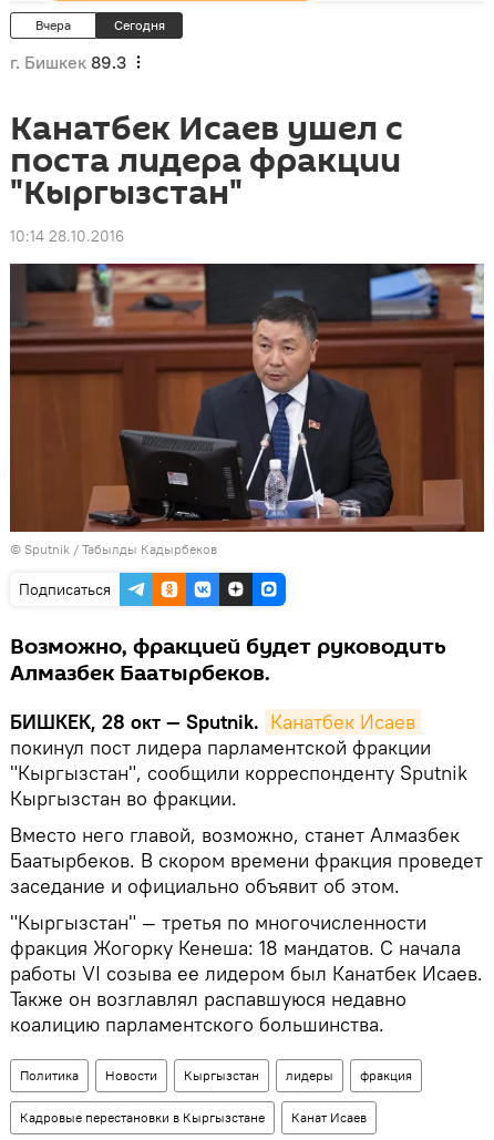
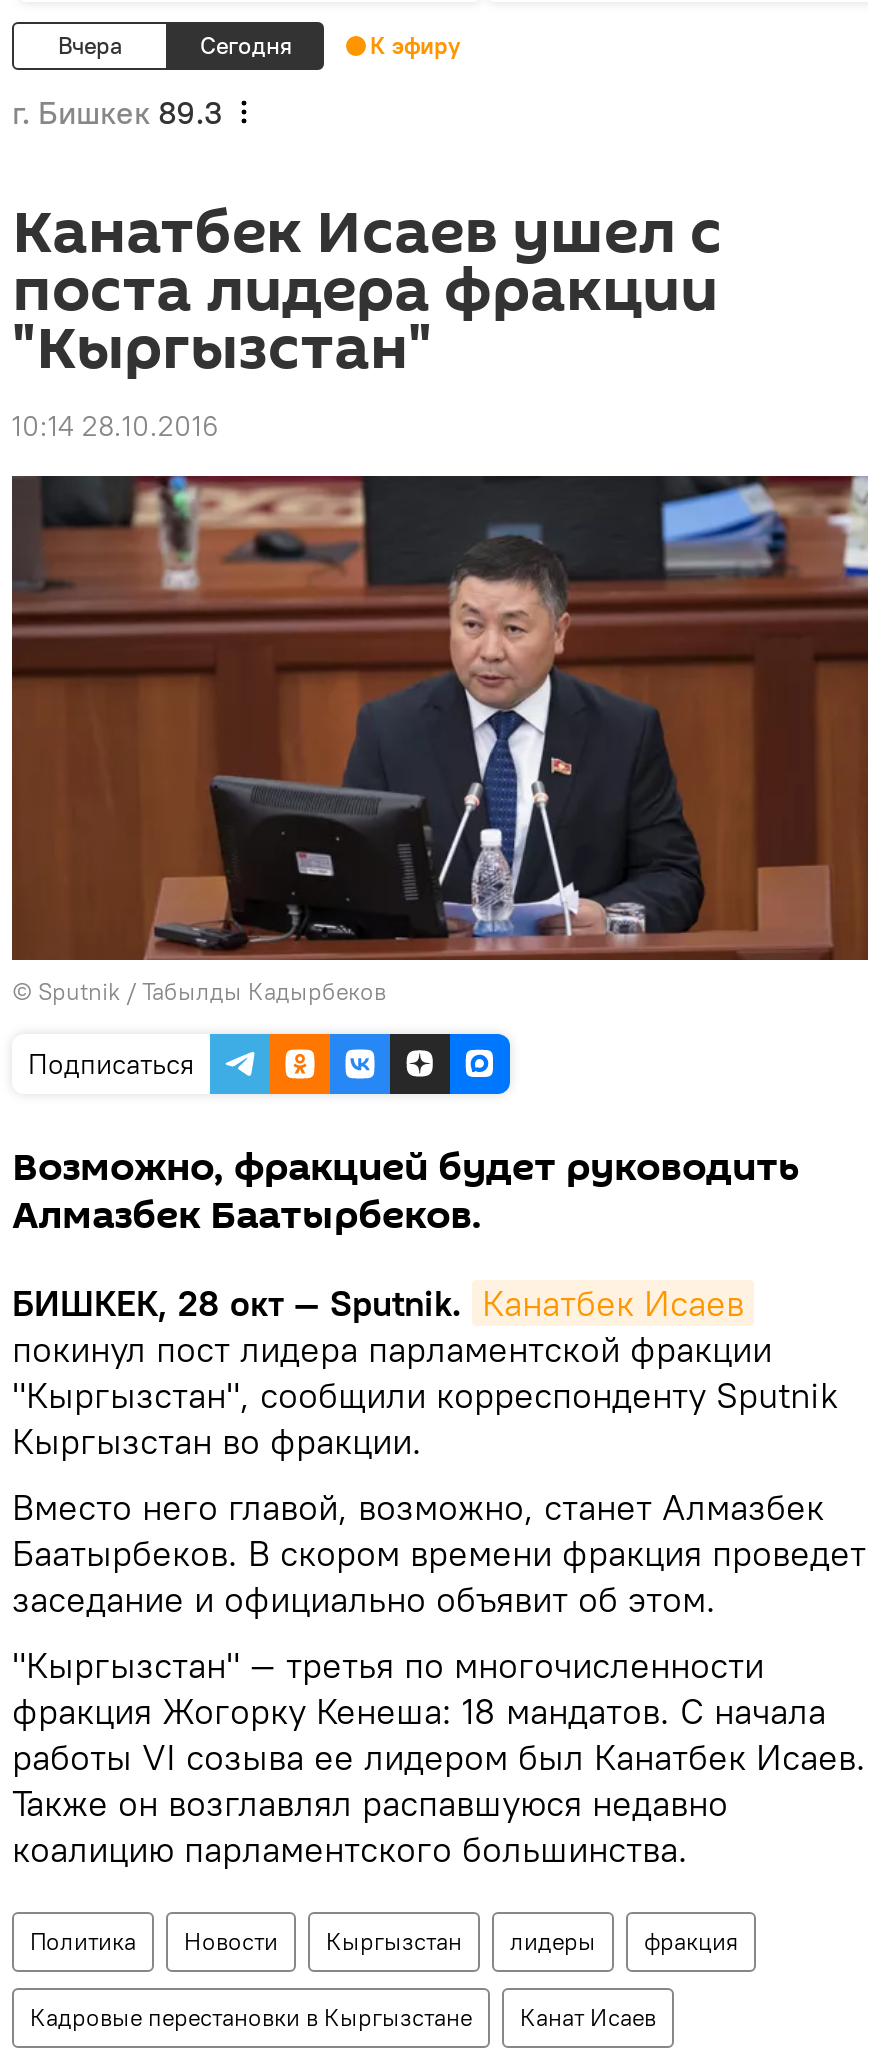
none -> [370,30,460,60] К эфиру

